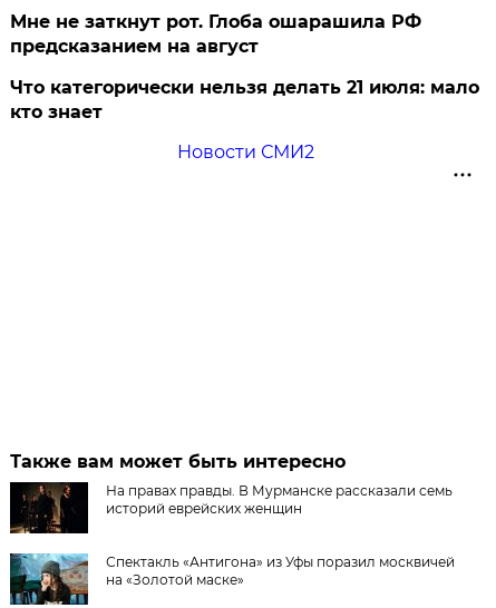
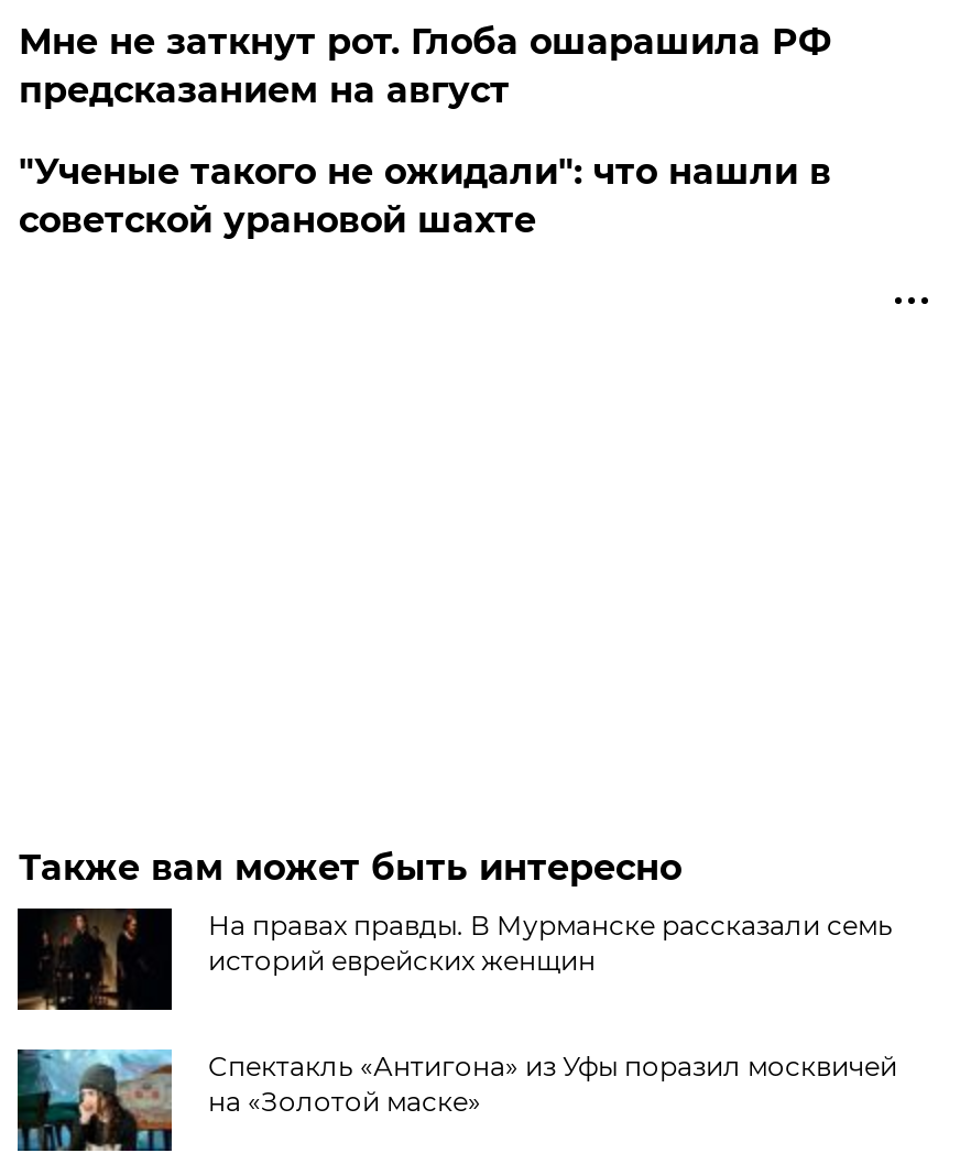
[10,77,480,163] Что категорически нельзя делать 21 июля: мало | кто знает | Новости СМИ2 -> [18,152,831,242] "Ученые такого не ожидали": что нашли в | советской урановой шахте

